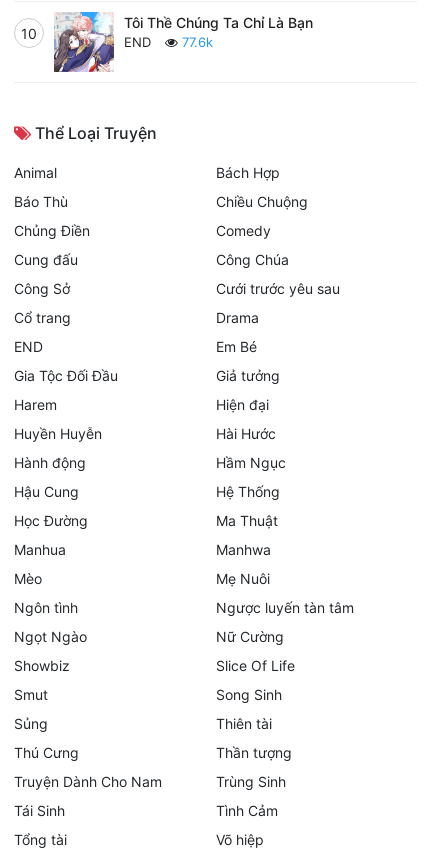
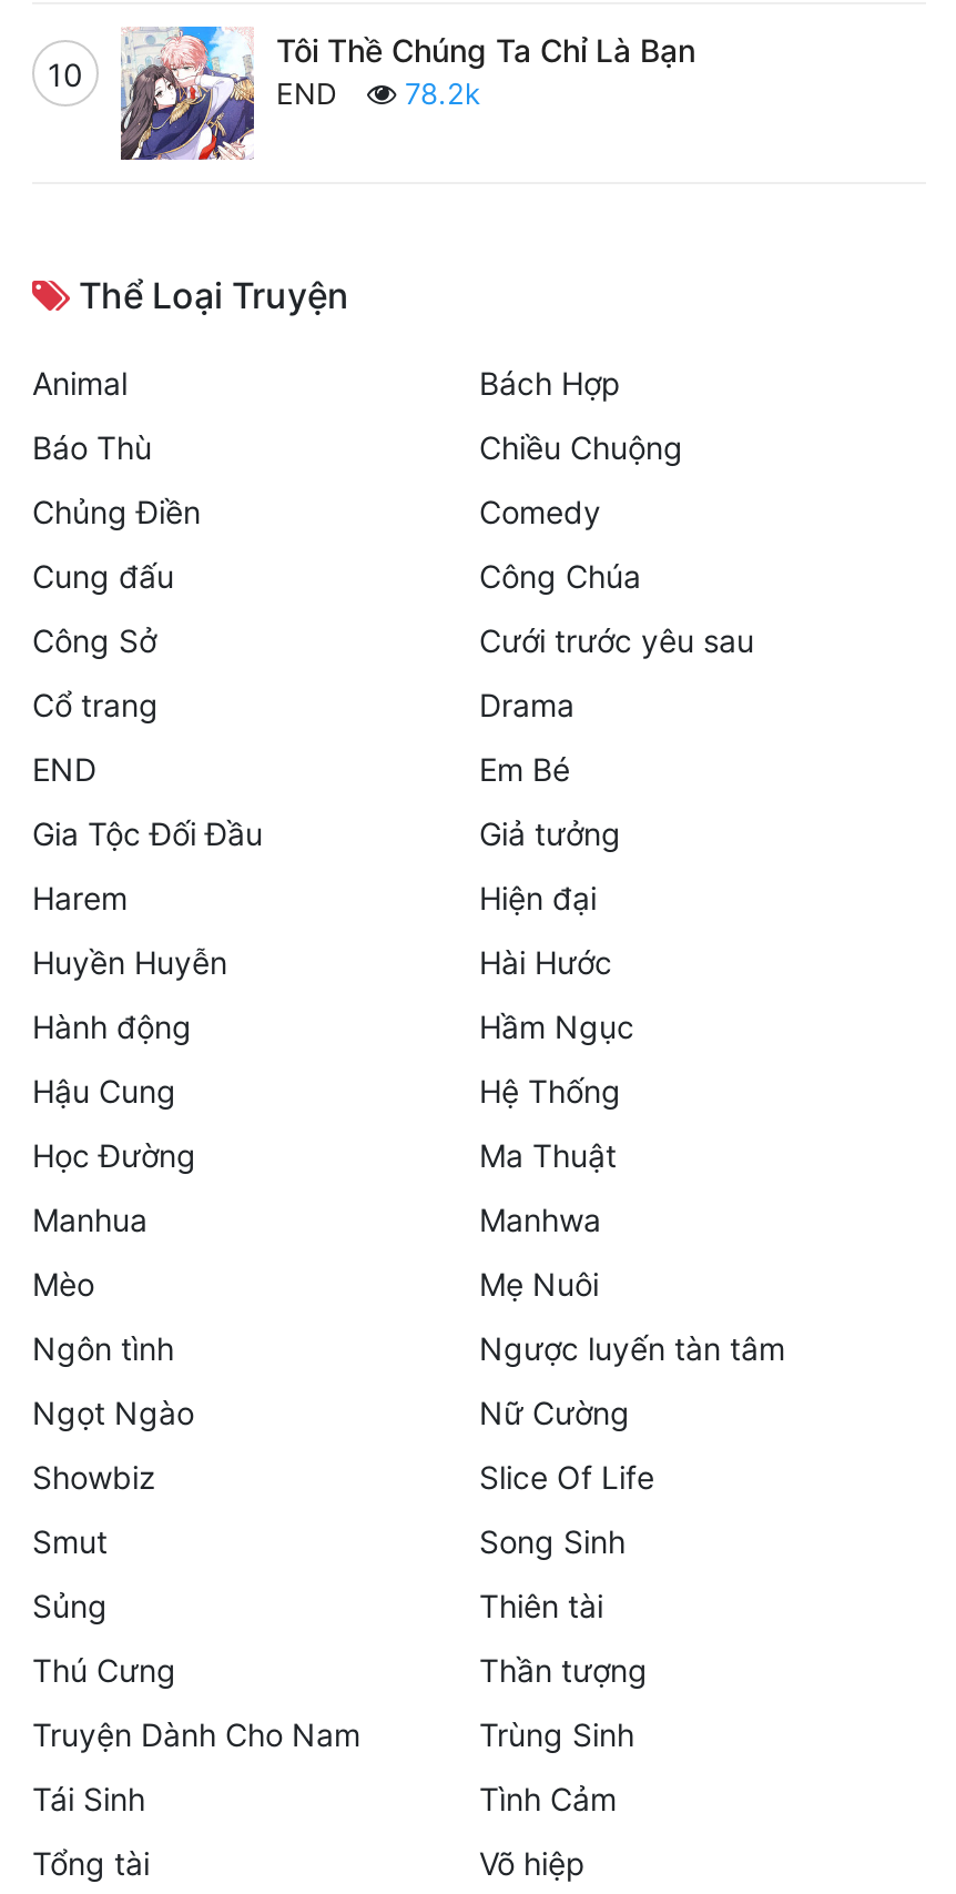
[124,34,213,50] END 77.6k -> [276,76,480,111] END 78.2k

